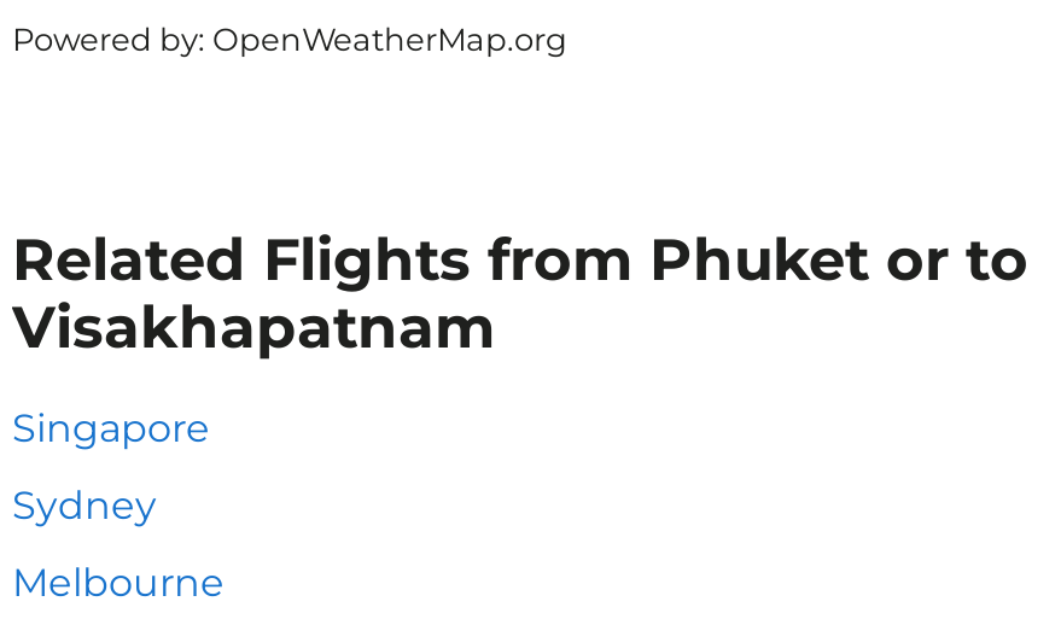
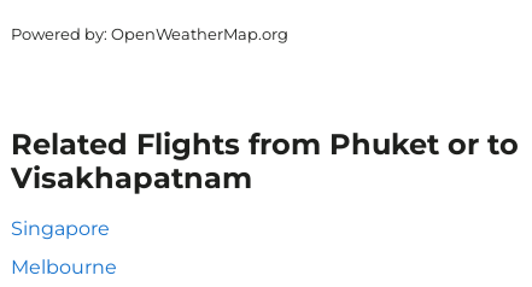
[12,483,157,529] Sydney -> none

